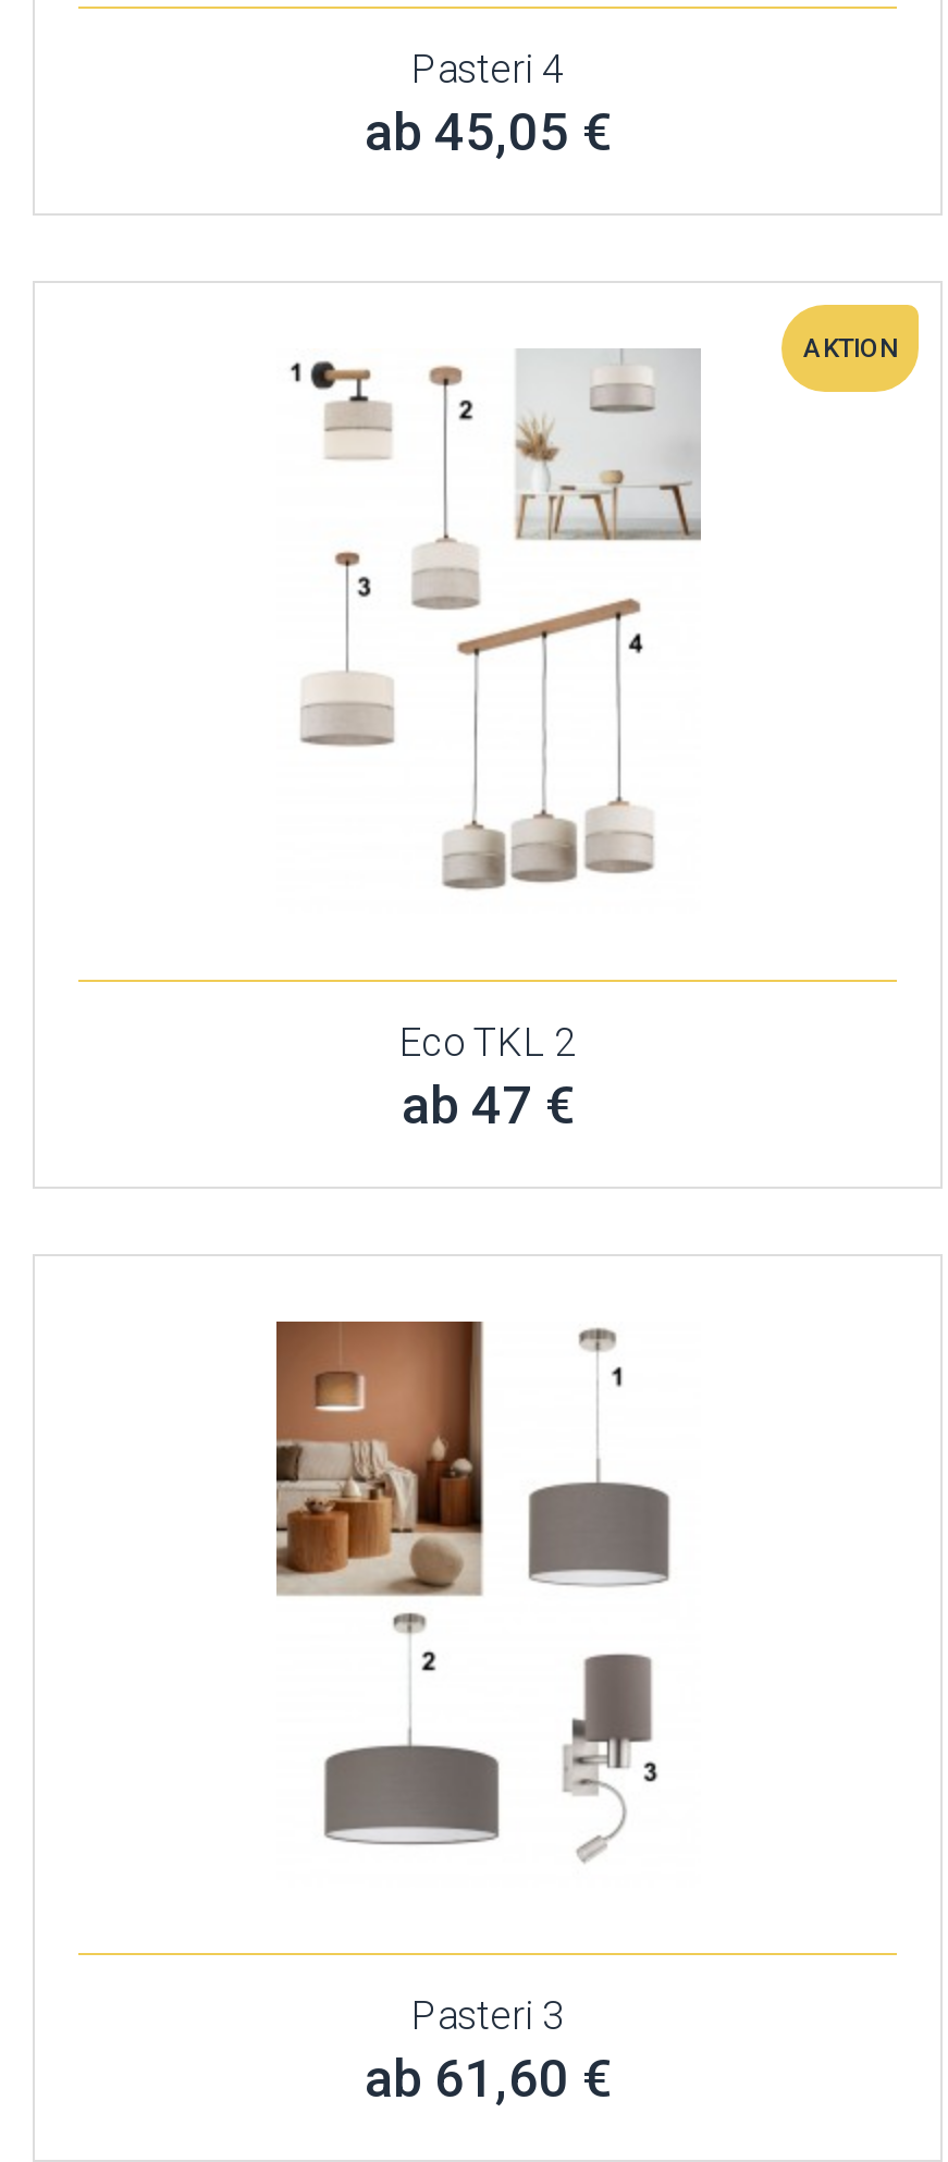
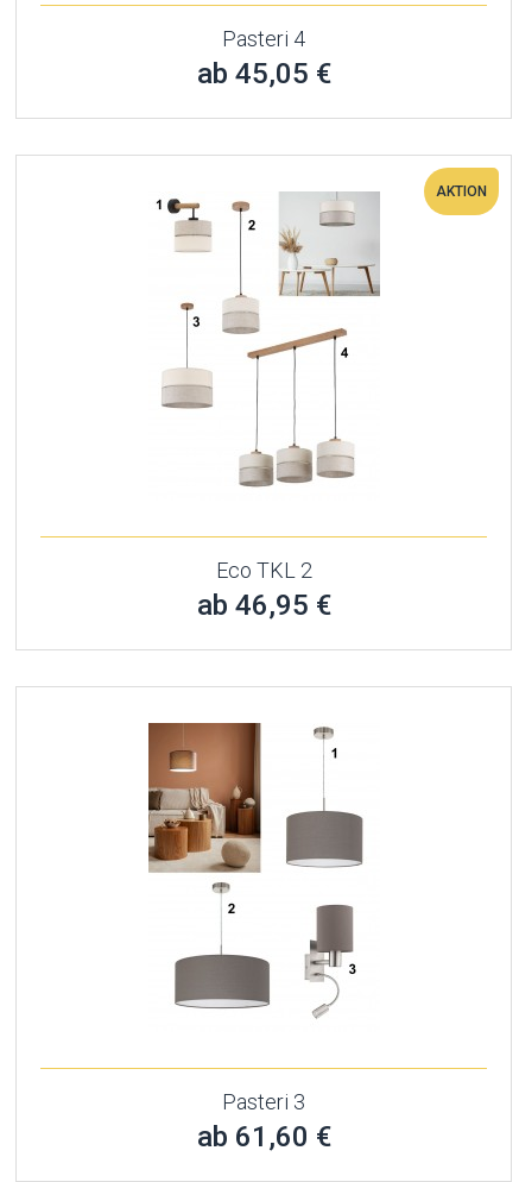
[402,1076,574,1137] ab 47 € -> [197,589,331,622] ab 46,95 €

